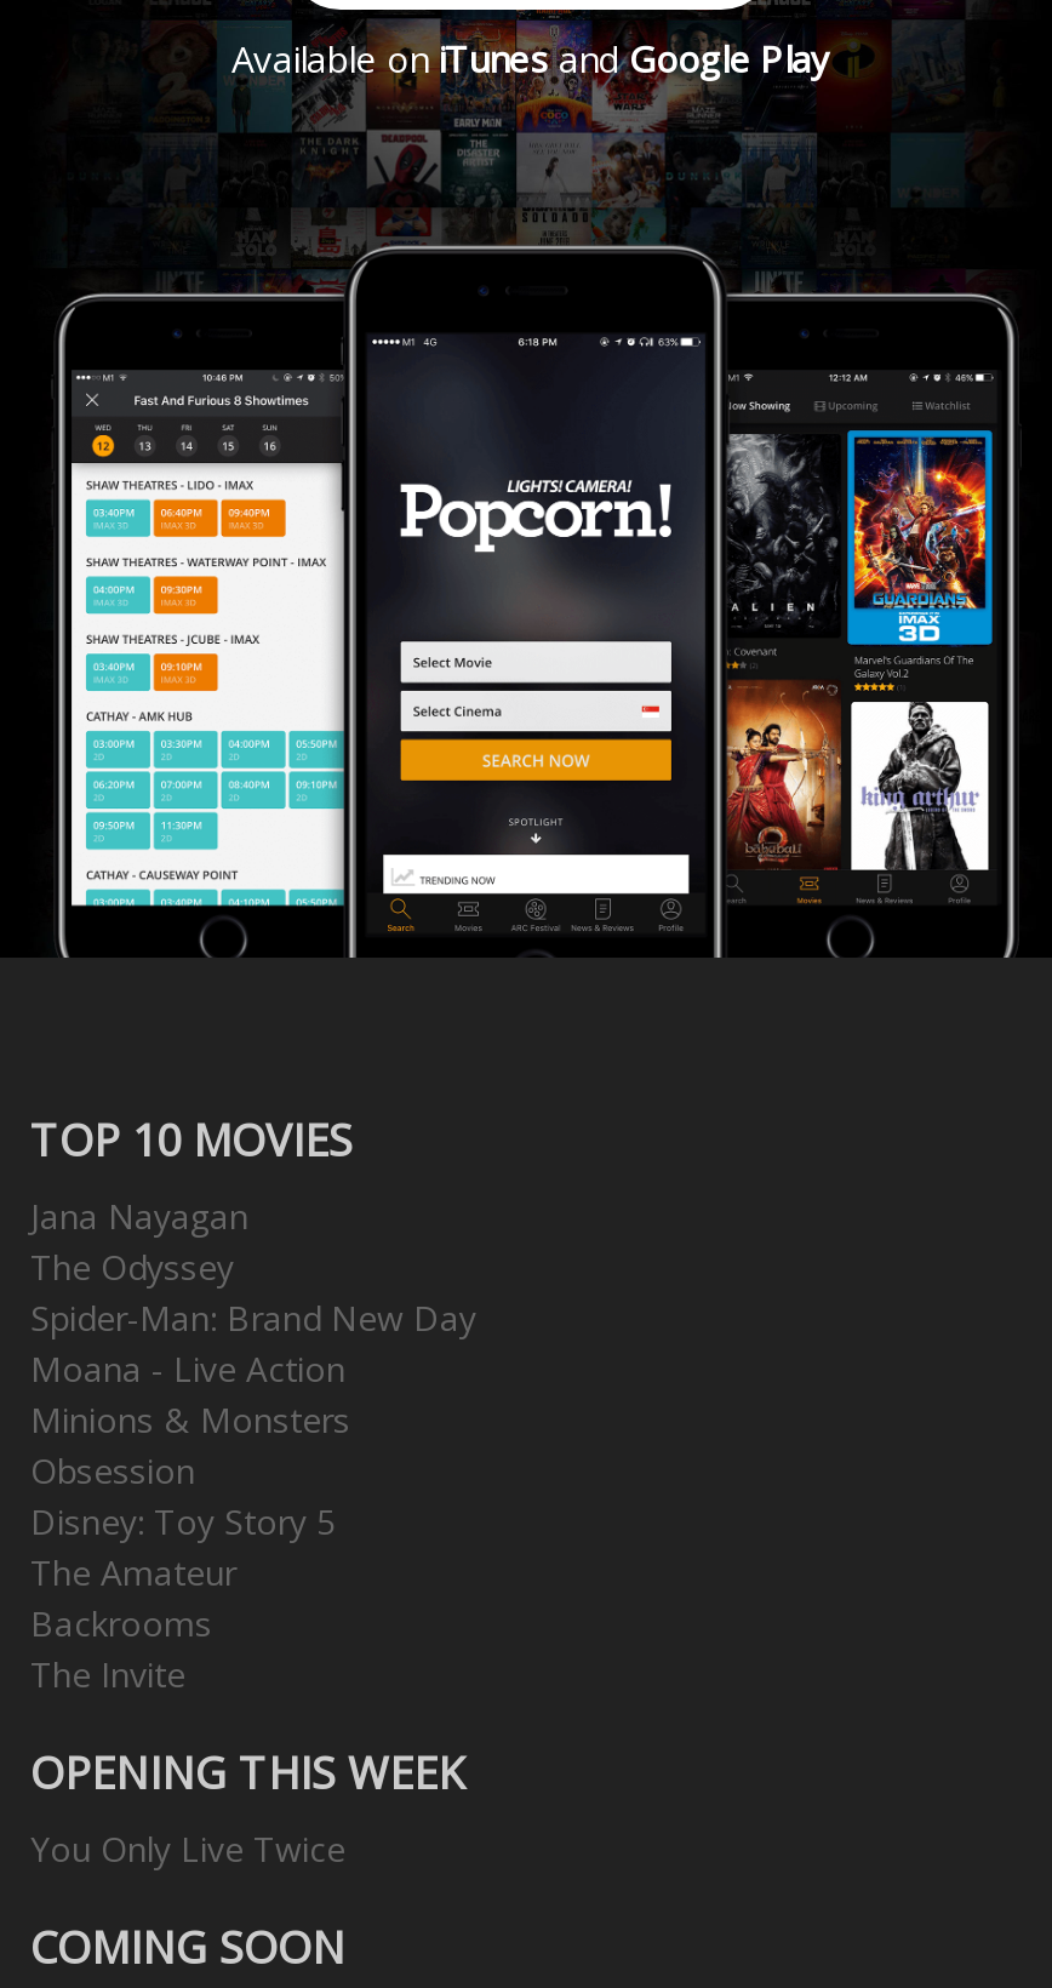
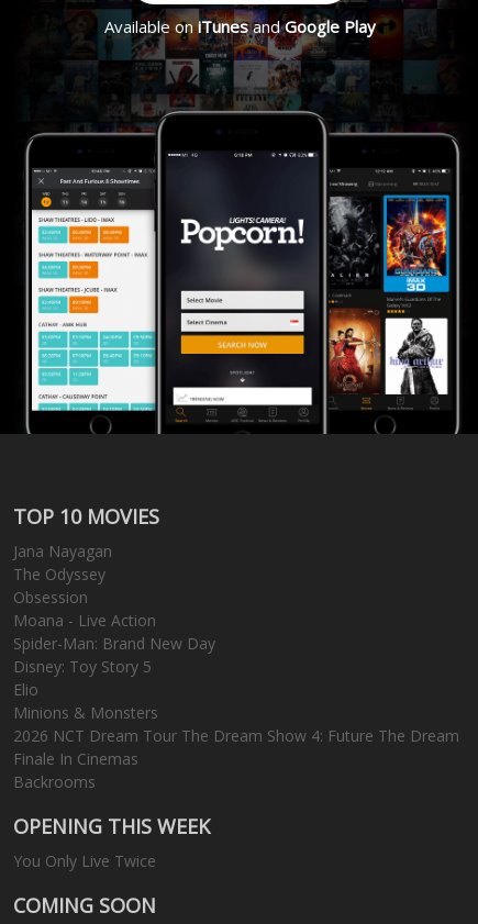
moved [30,1294,476,1391] -> [13,610,215,654]: Moana - Live Action | Spider-Man: Brand New Day
moved [30,1396,350,1442] -> [13,702,158,723]: Minions & Monsters
moved [30,1447,195,1493] -> [13,586,88,607]: Obsession
moved [30,1498,336,1544] -> [13,656,152,677]: Disney: Toy Story 5
[30,1549,236,1595] The Amateur -> [13,679,459,769] Elio | 2026 NCT Dream Tour The Dream Show 4: Future The Dream | Finale In Cinemas
moved [30,1600,212,1646] -> [13,771,96,792]: Backrooms
[30,1651,185,1697] The Invite -> none

